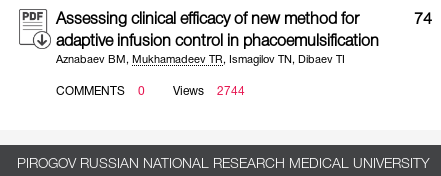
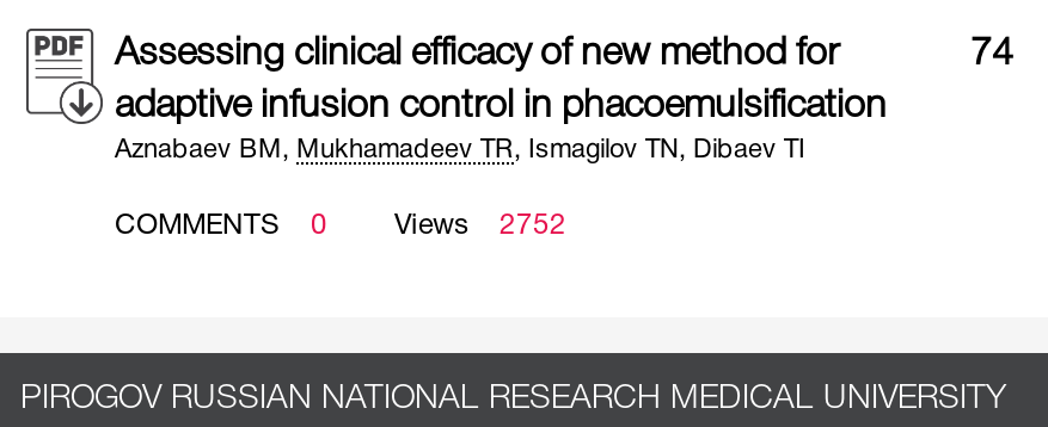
[173,86,245,97] Views 2744 -> [394,213,566,239] Views 2752

